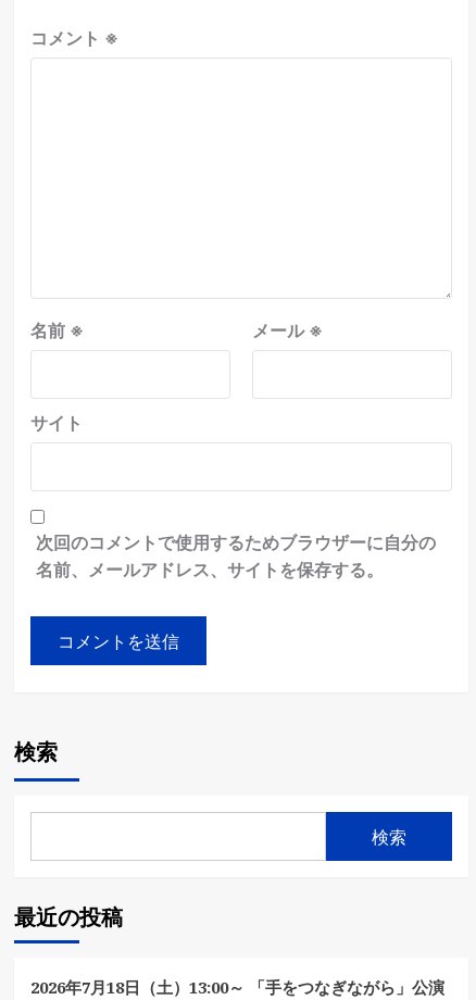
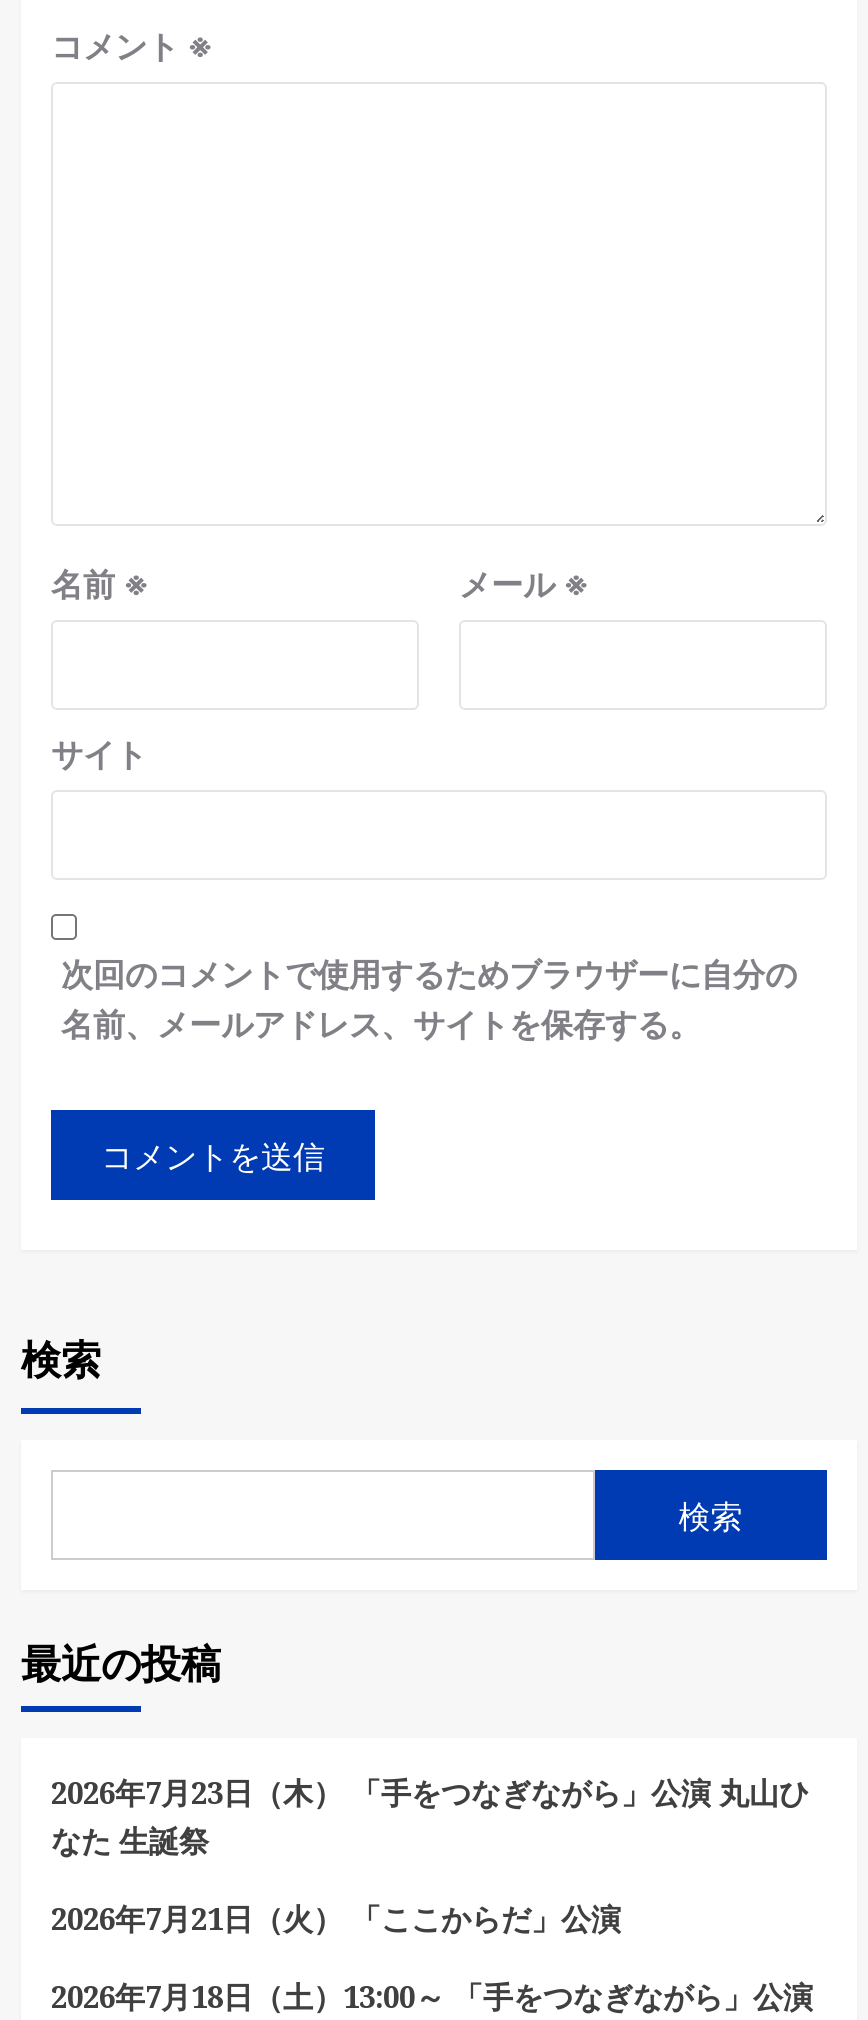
none -> [51,1772,809,1938] 2026年7月23日（木） 「手をつなぎながら」公演 丸山ひ | なた 生誕祭 | 2026年7月21日（火） 「ここからだ」公演

